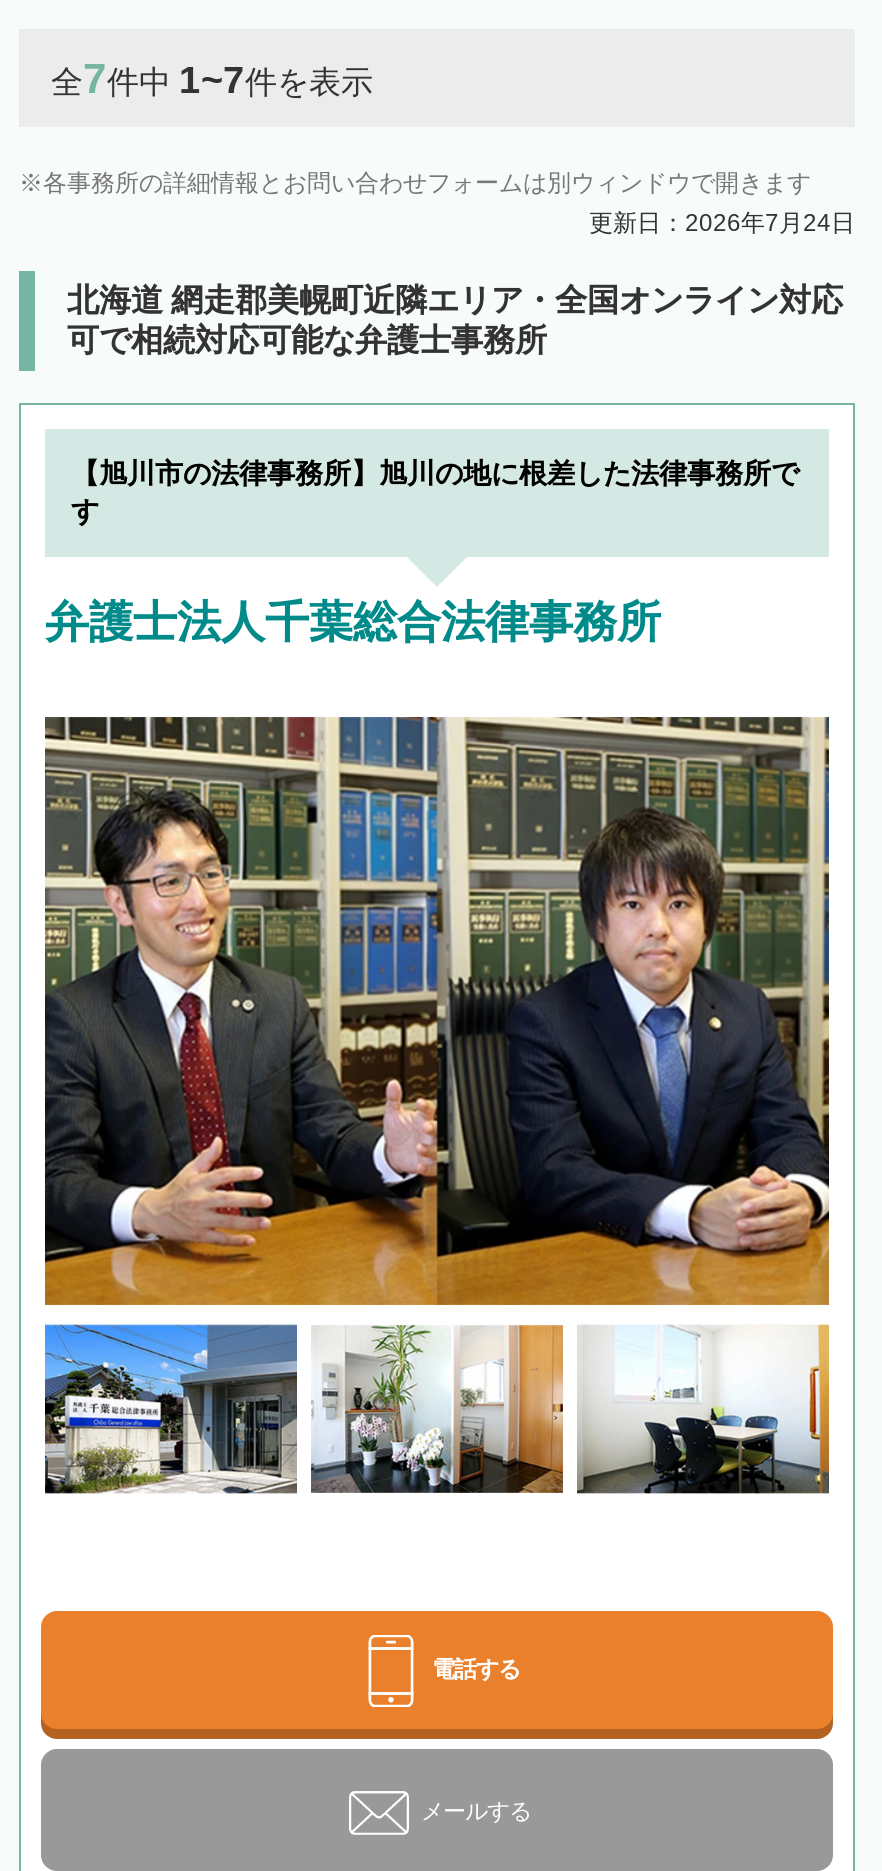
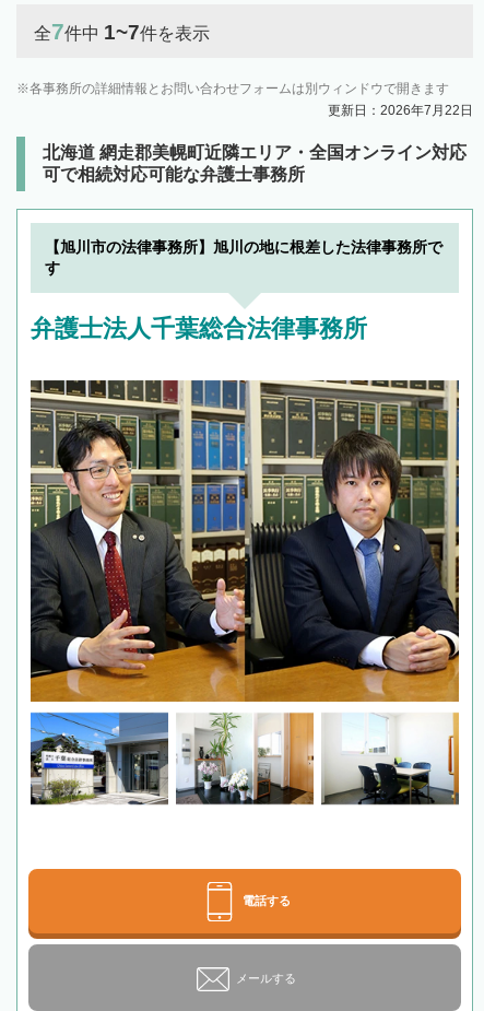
[589,209,855,237] 更新日：2026年7月24日 -> [328,103,473,118] 更新日：2026年7月22日

